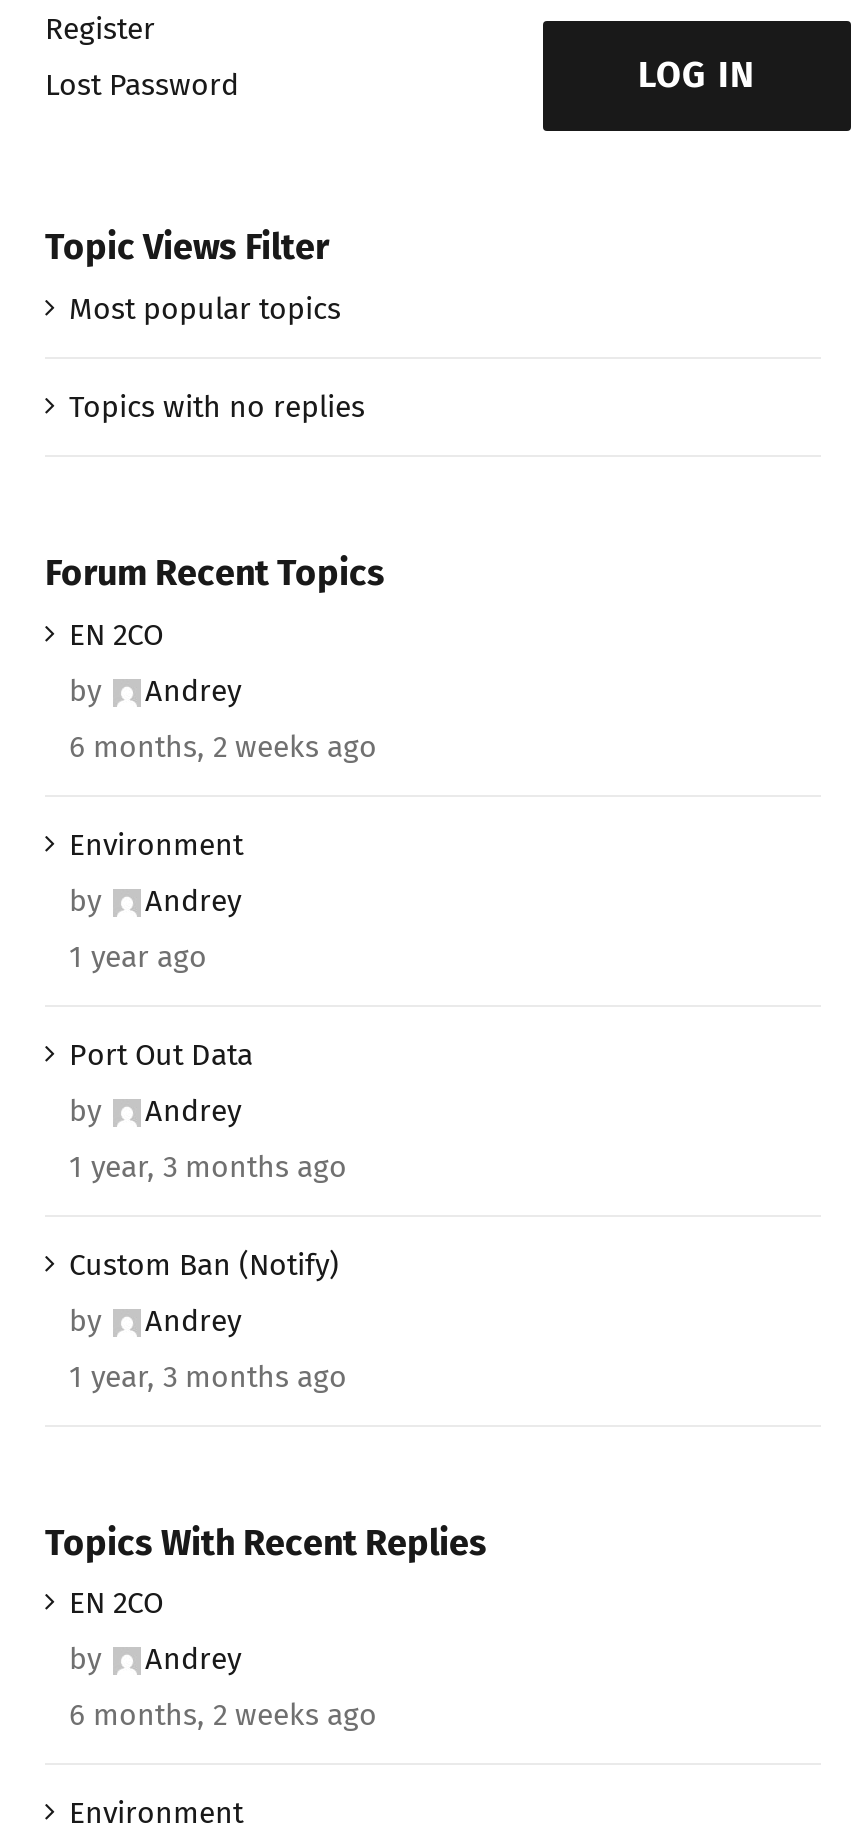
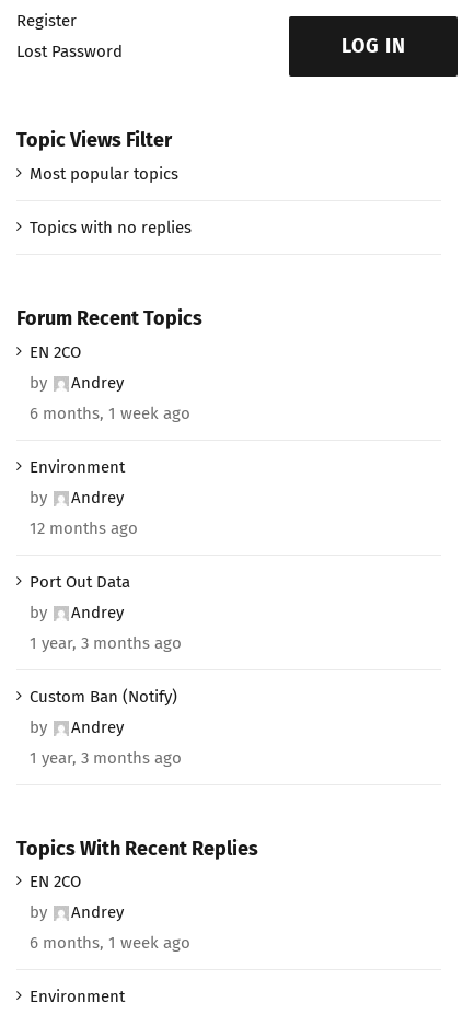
[69,728,377,764] 6 months, 2 weeks ago -> [30,403,190,423] 6 months, 1 week ago
[69,938,207,974] 1 year ago -> [30,518,138,538] 12 months ago
[69,1697,377,1733] 6 months, 2 weeks ago -> [30,933,190,953] 6 months, 1 week ago

